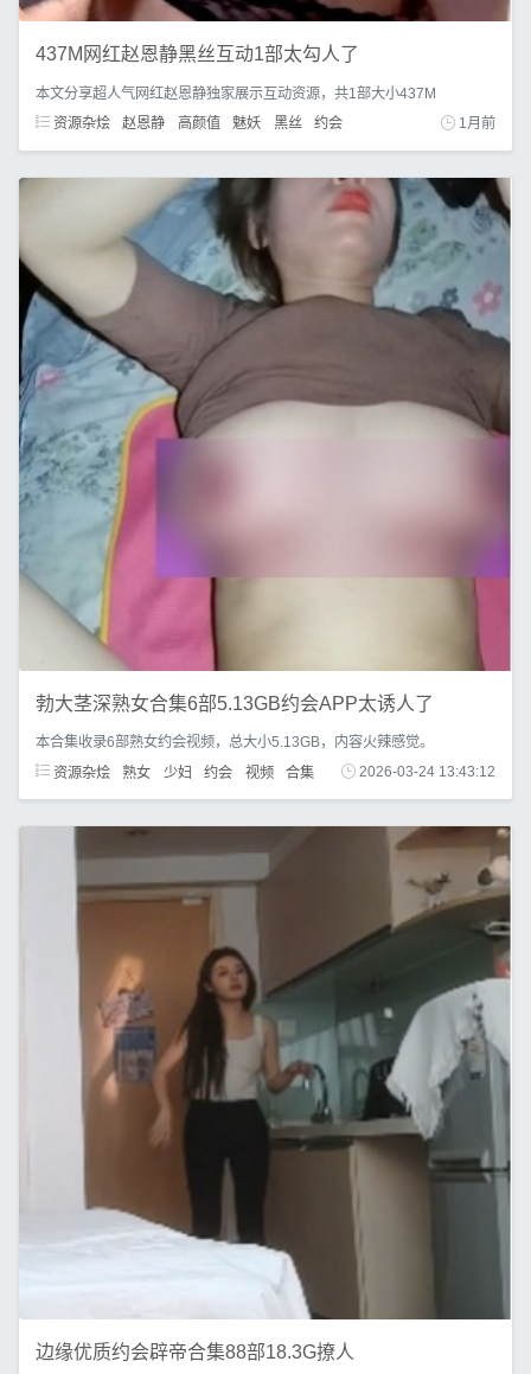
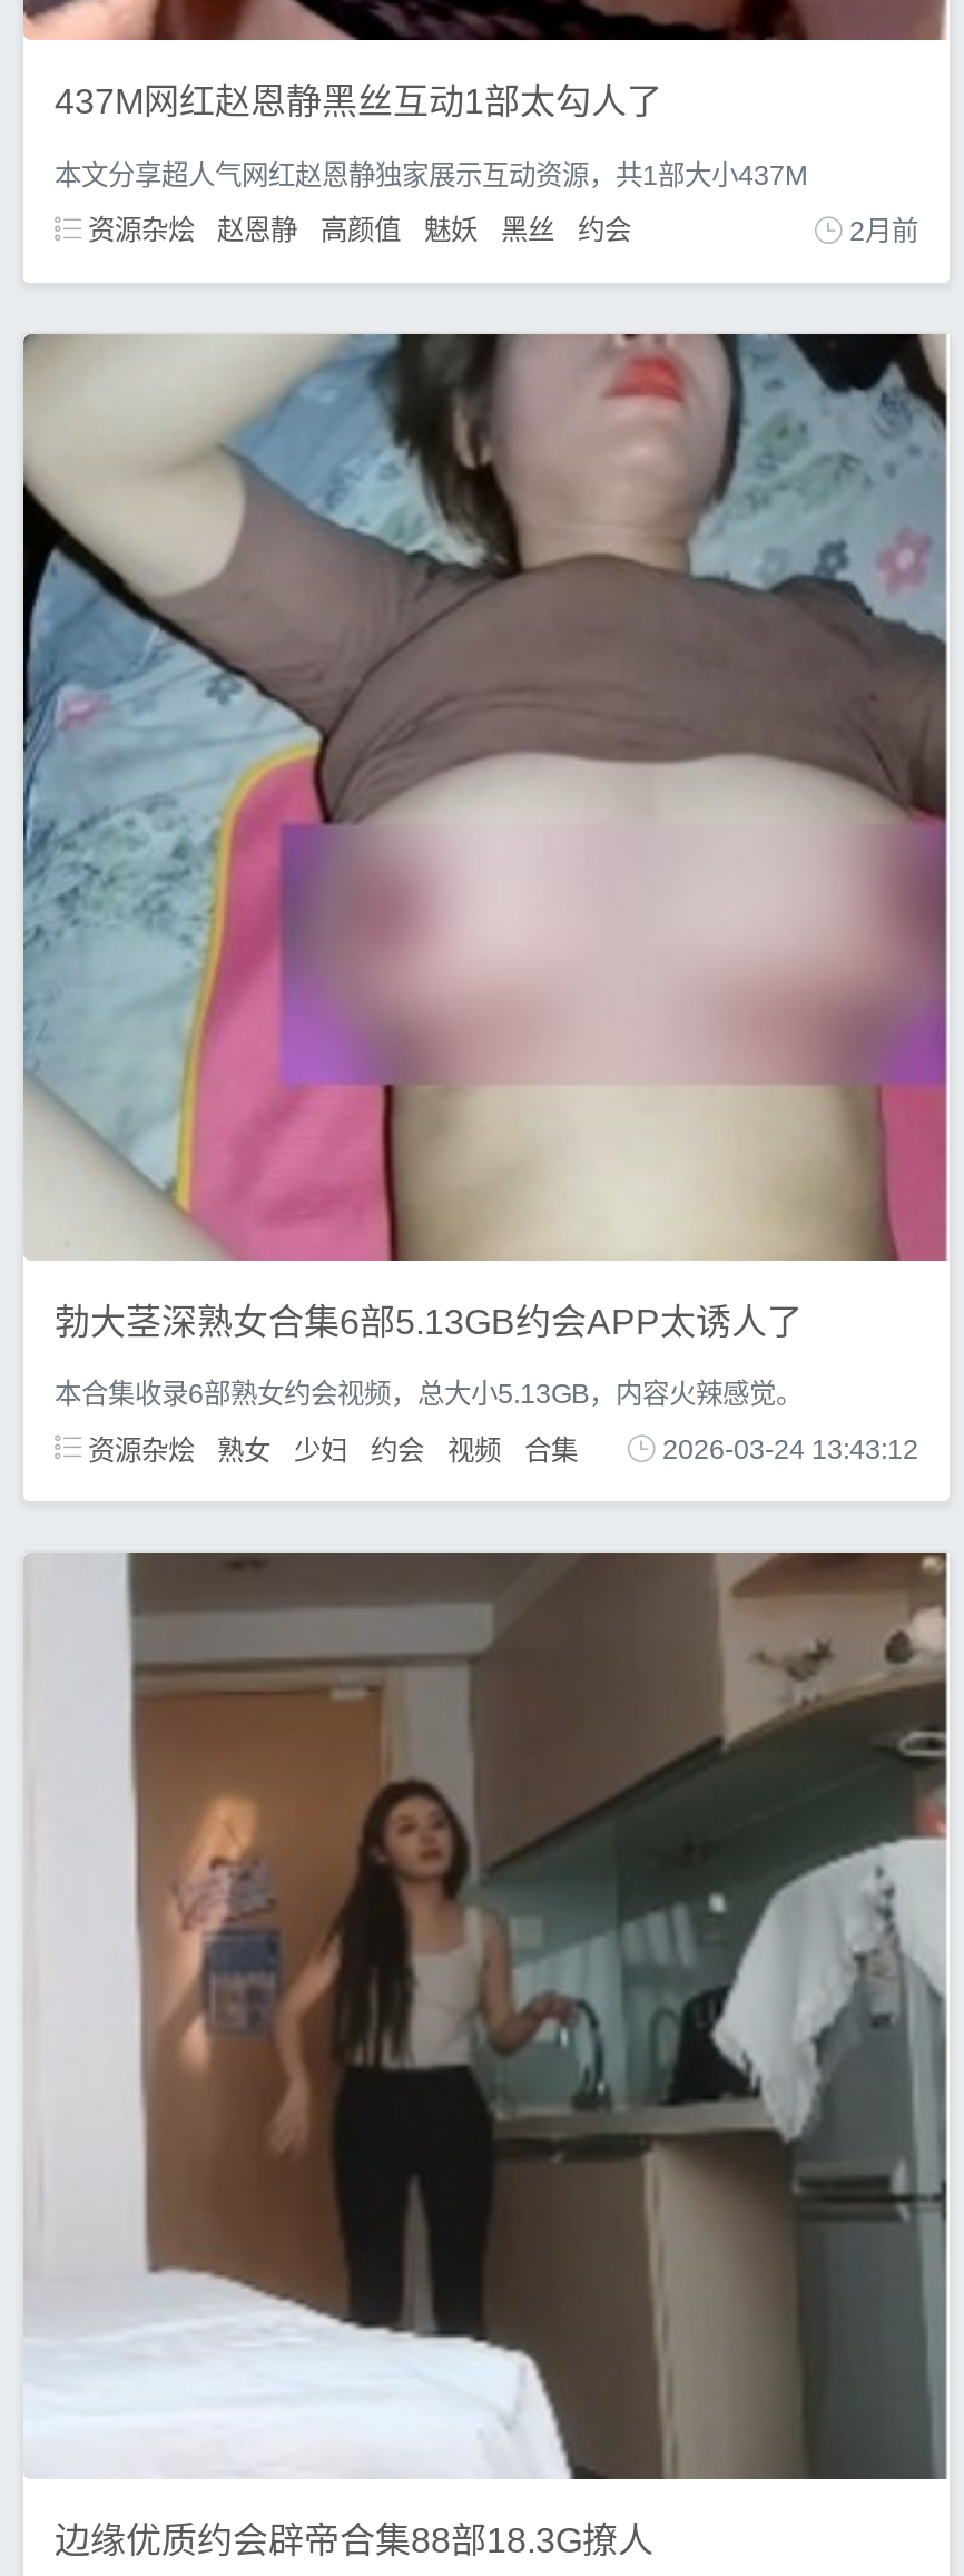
[459,115,495,131] 1月前 -> [849,216,918,247] 2月前

